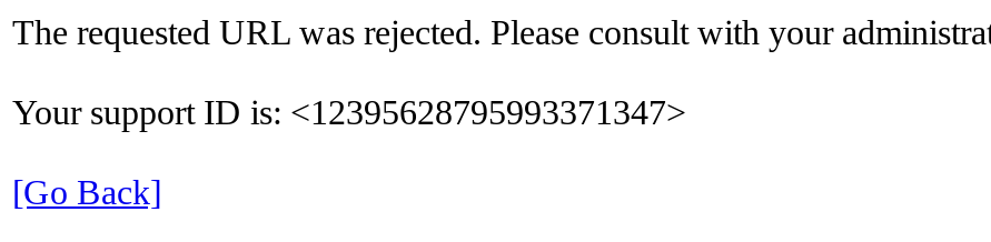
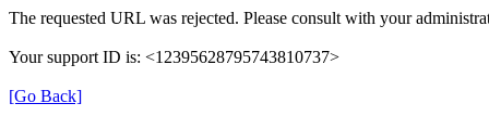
[12,93,686,131] Your support ID is: <12395628795993371347> -> [9,48,339,66] Your support ID is: <12395628795743810737>

